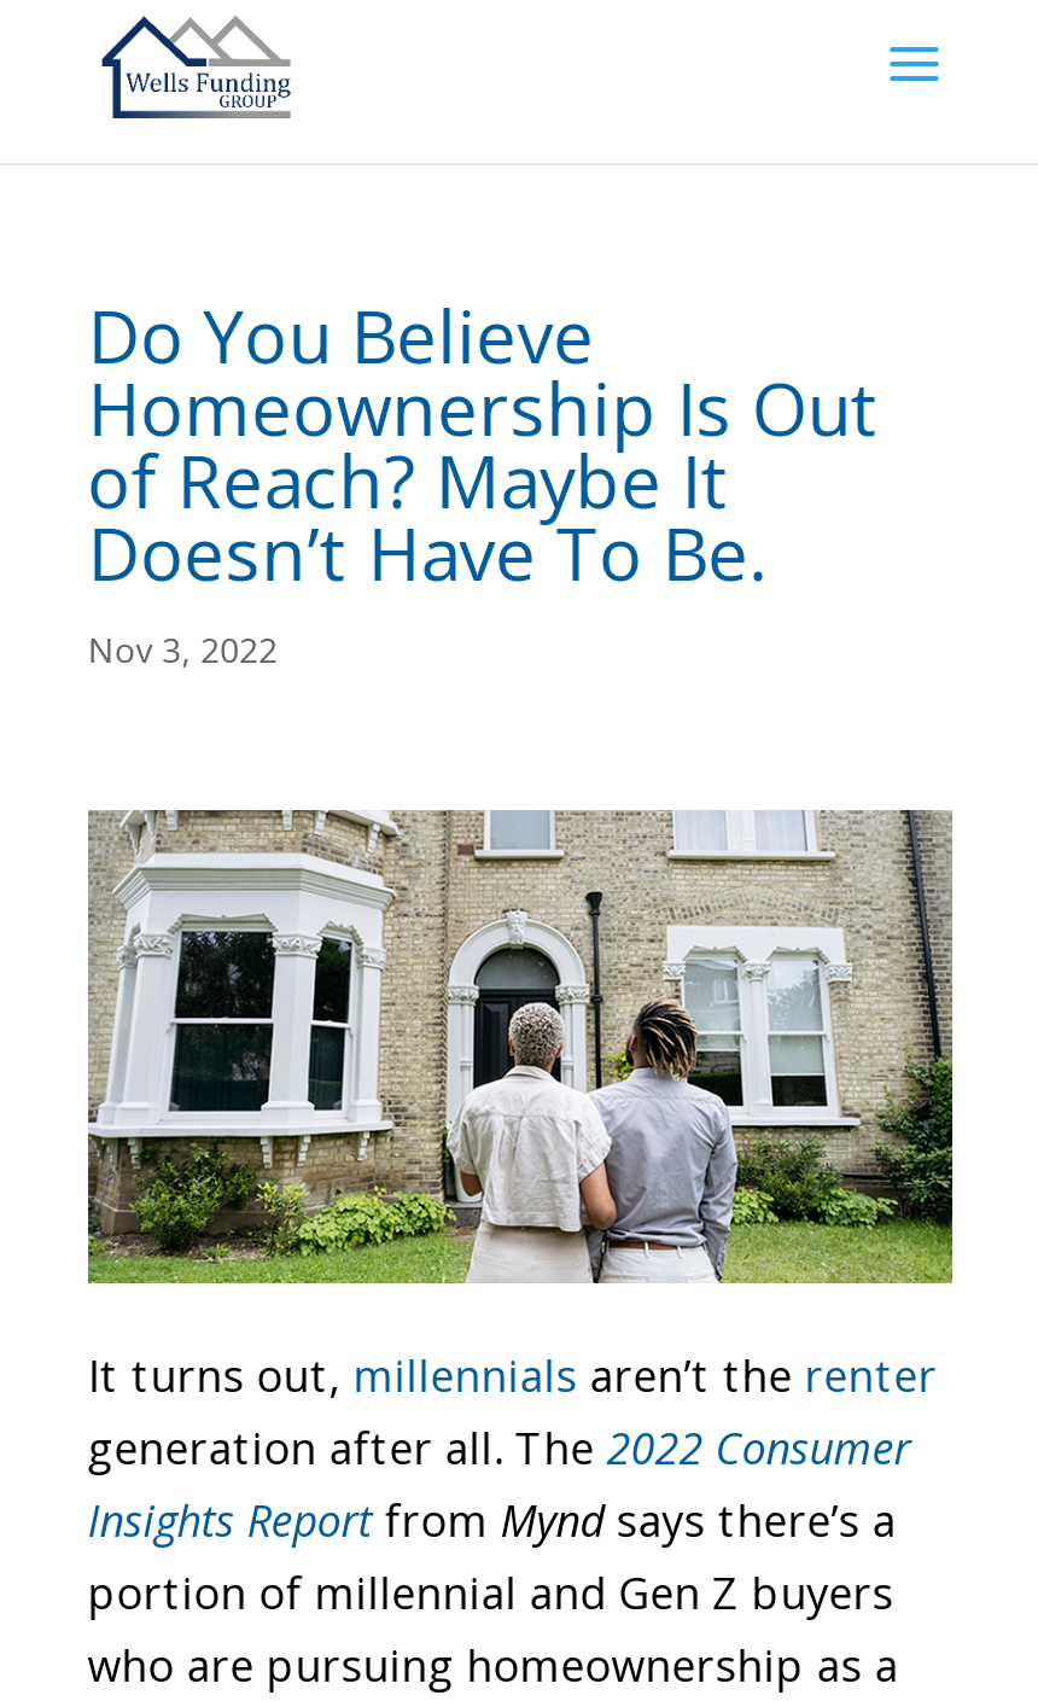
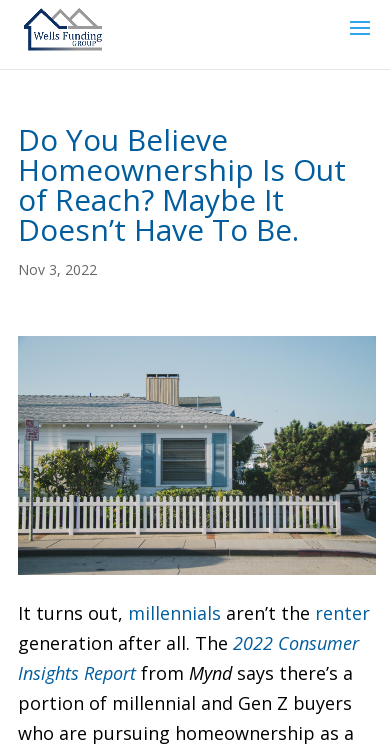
[88,808,952,1286] [image] -> [17,336,376,575] [image]

